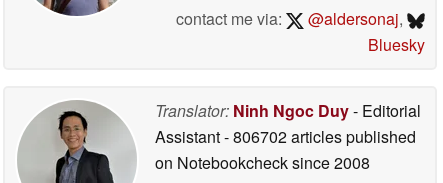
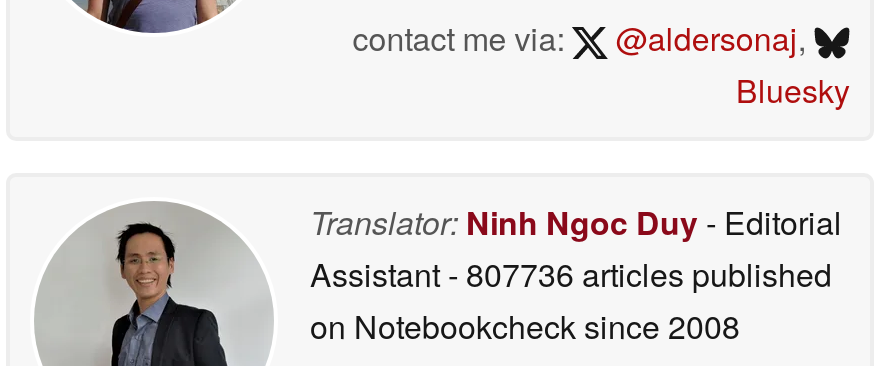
[155,125,416,148] Assistant - 806702 articles published -> [310,251,832,297] Assistant - 807736 articles published

